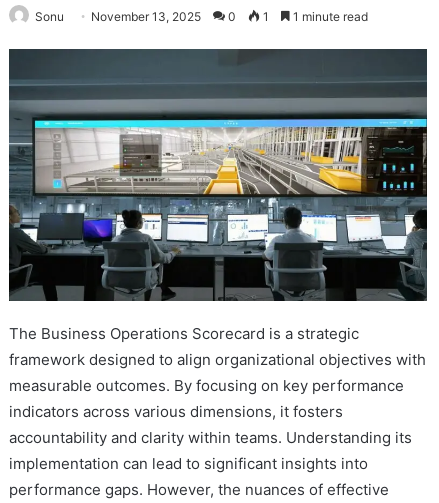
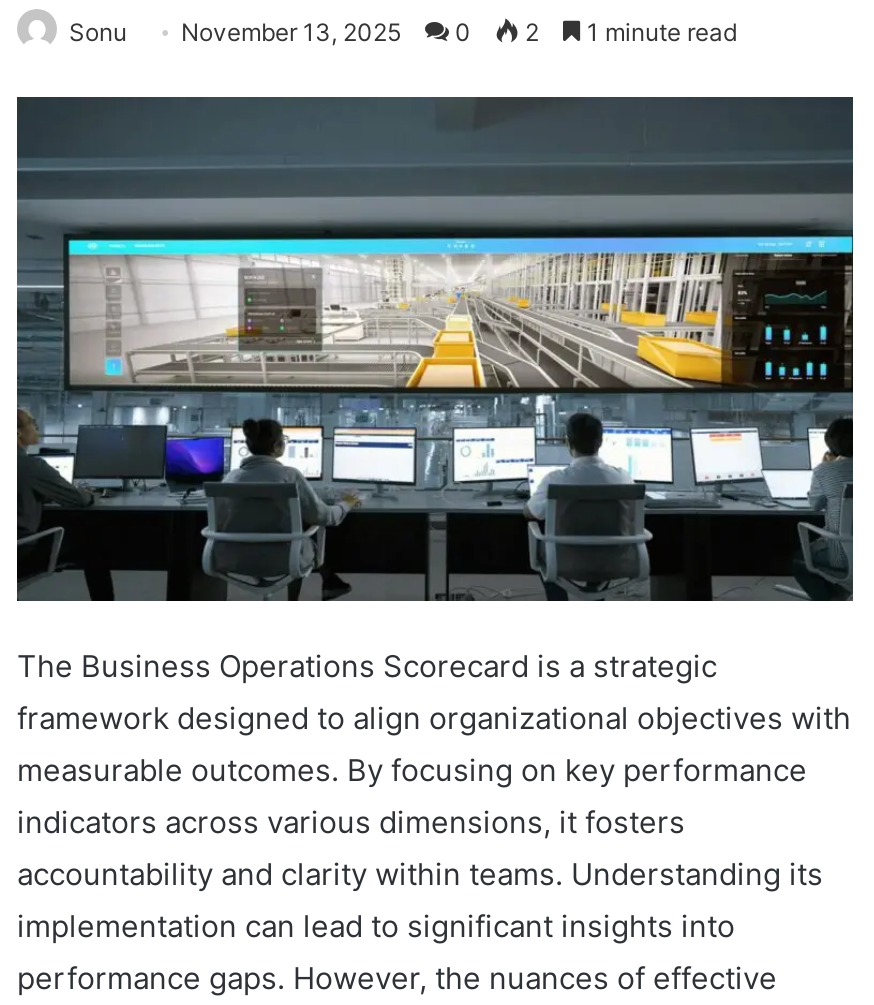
[35,9,368,24] Sonu November 13, 2025 0 1 1 minute read -> [69,17,737,47] Sonu November 13, 2025 0 2 1 minute read

